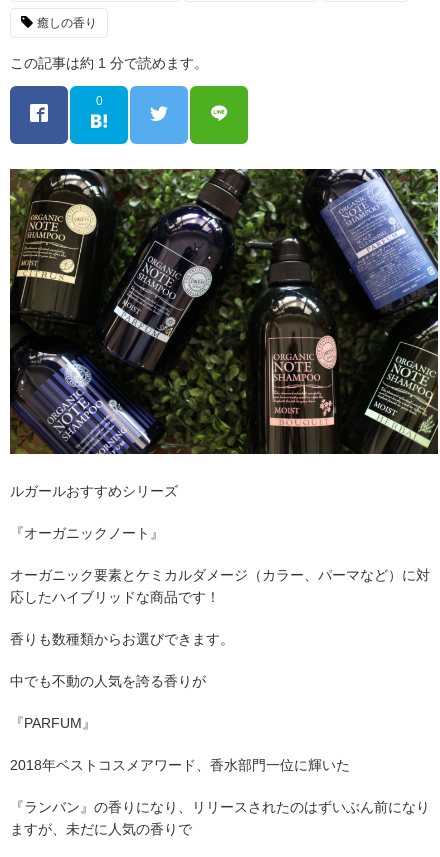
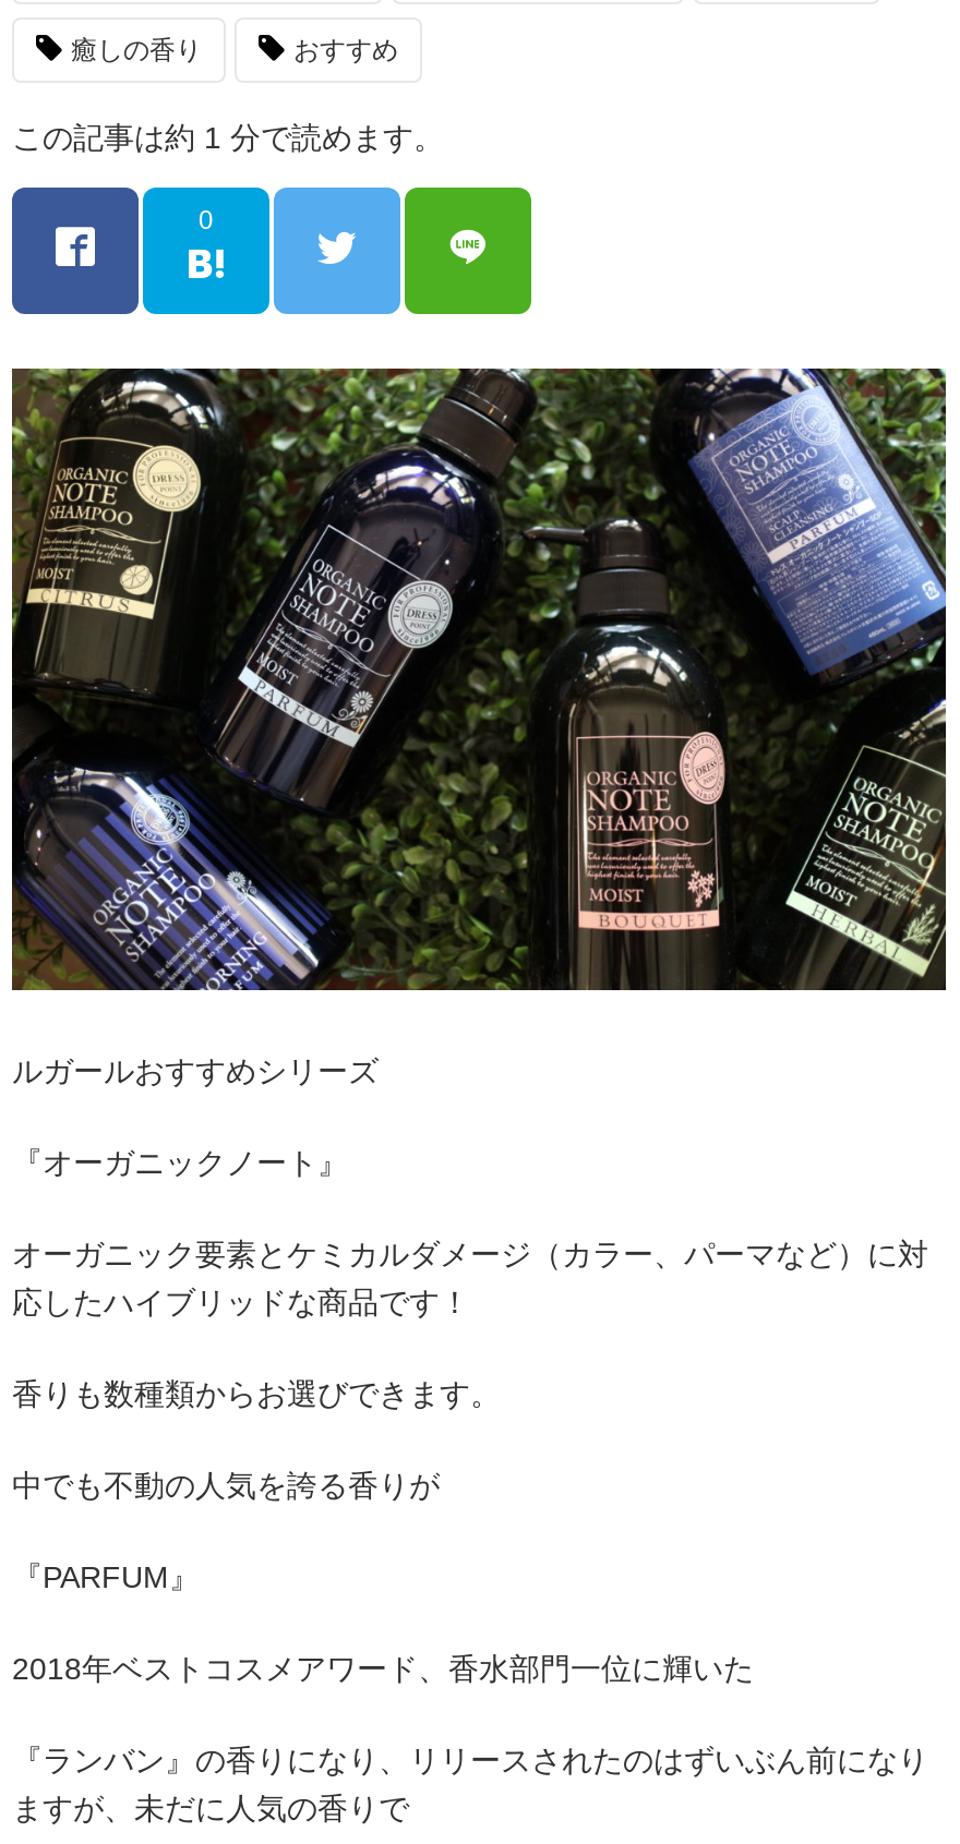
none -> [293,35,398,65] おすすめ

